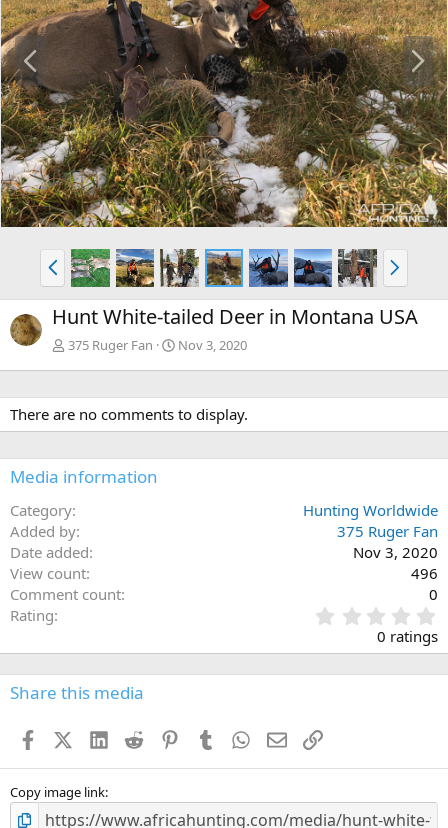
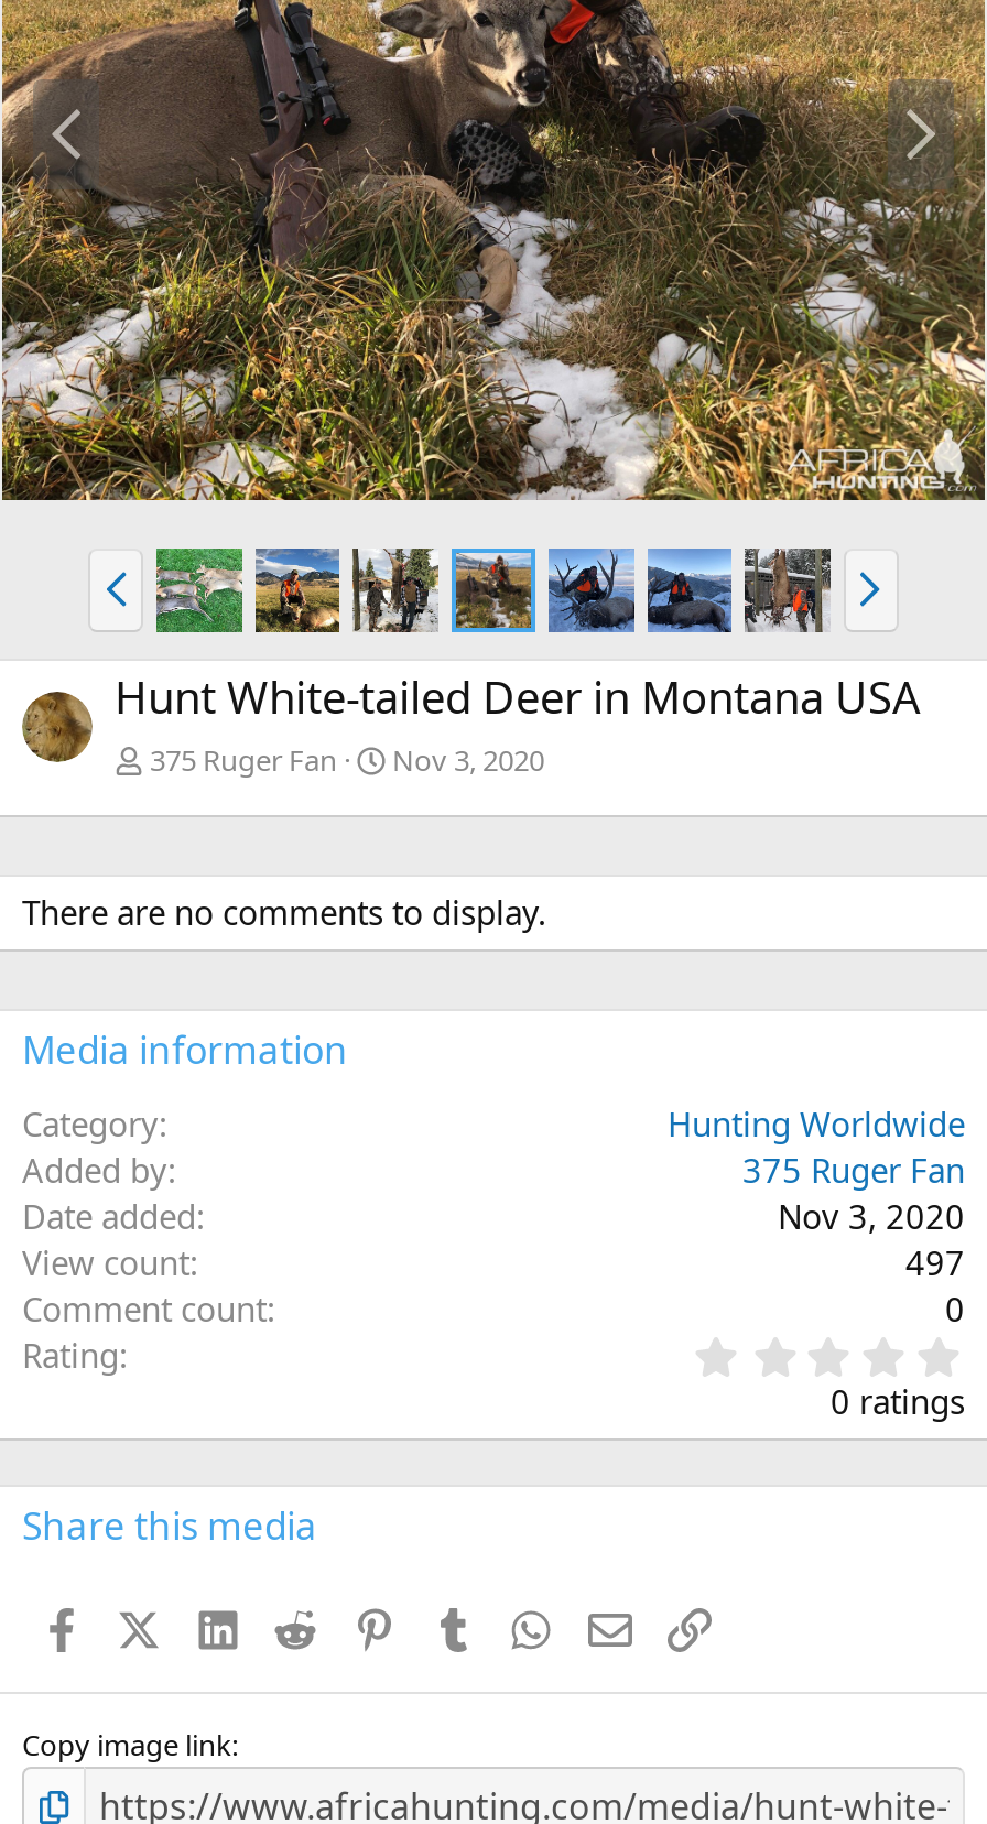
[411,563,438,583] 496 -> [905,1241,965,1285] 497

